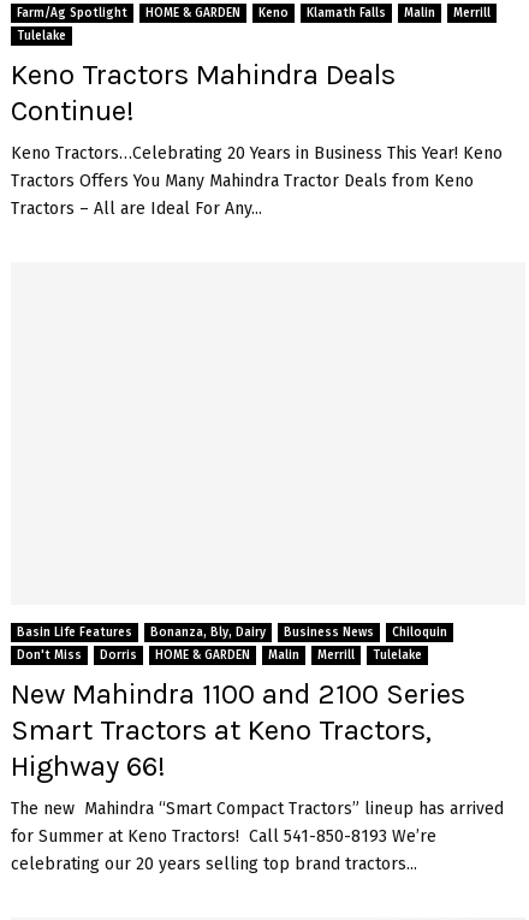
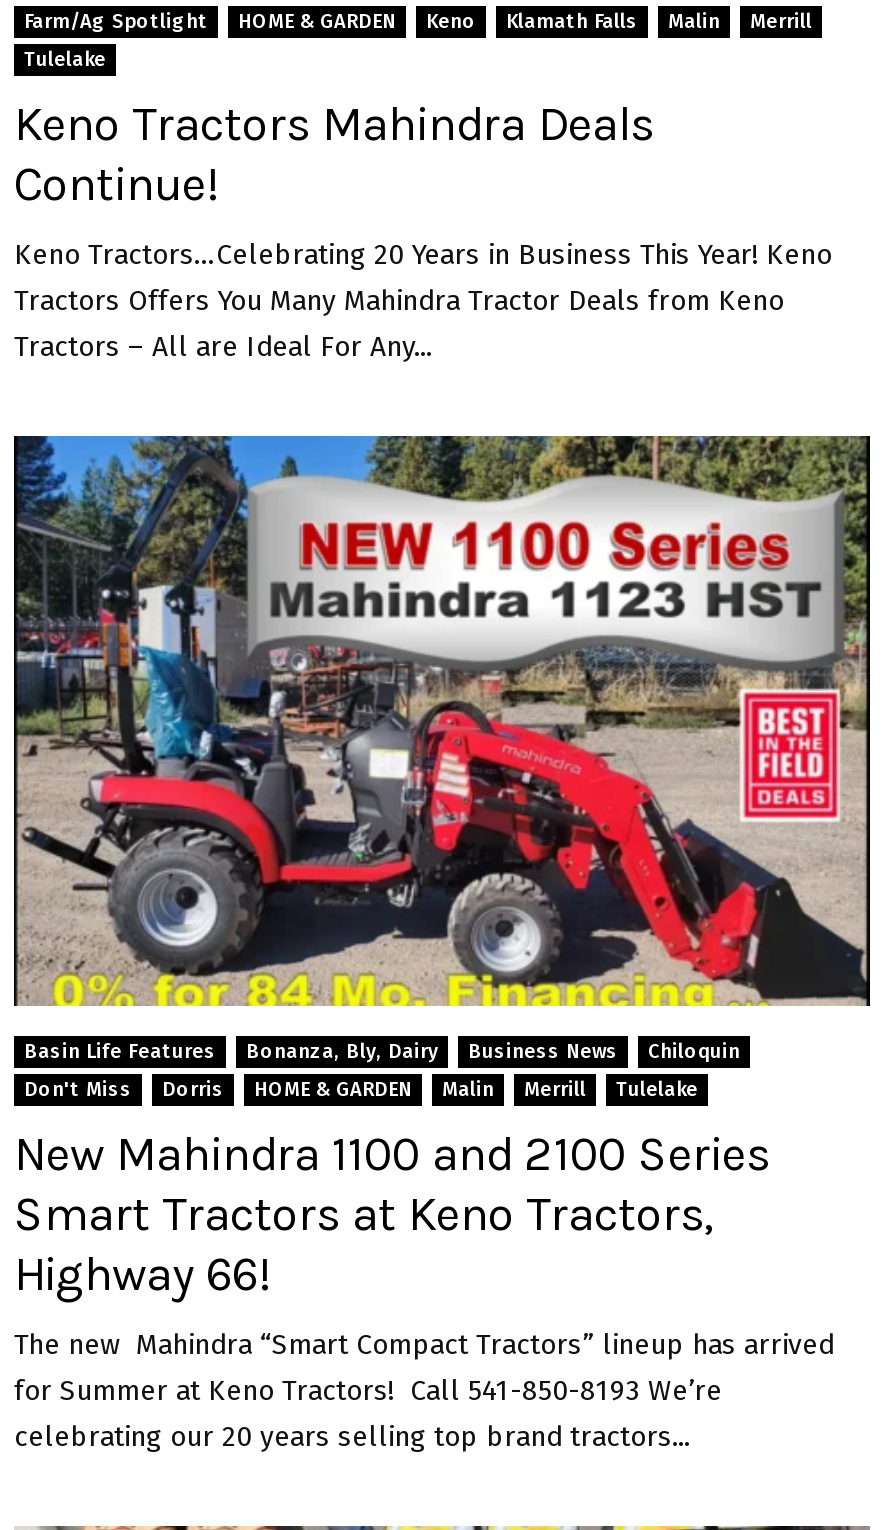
none -> [12,434,872,1008] [image]

